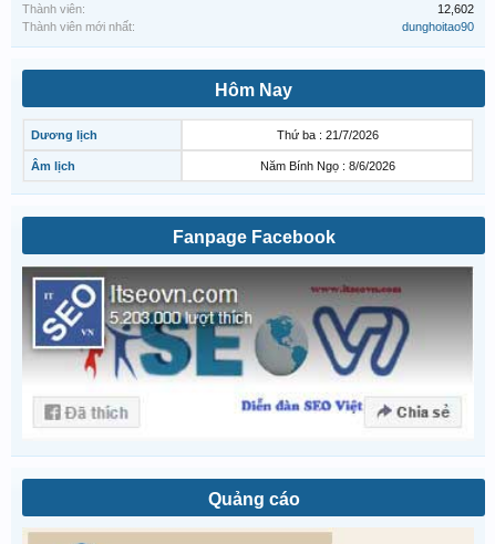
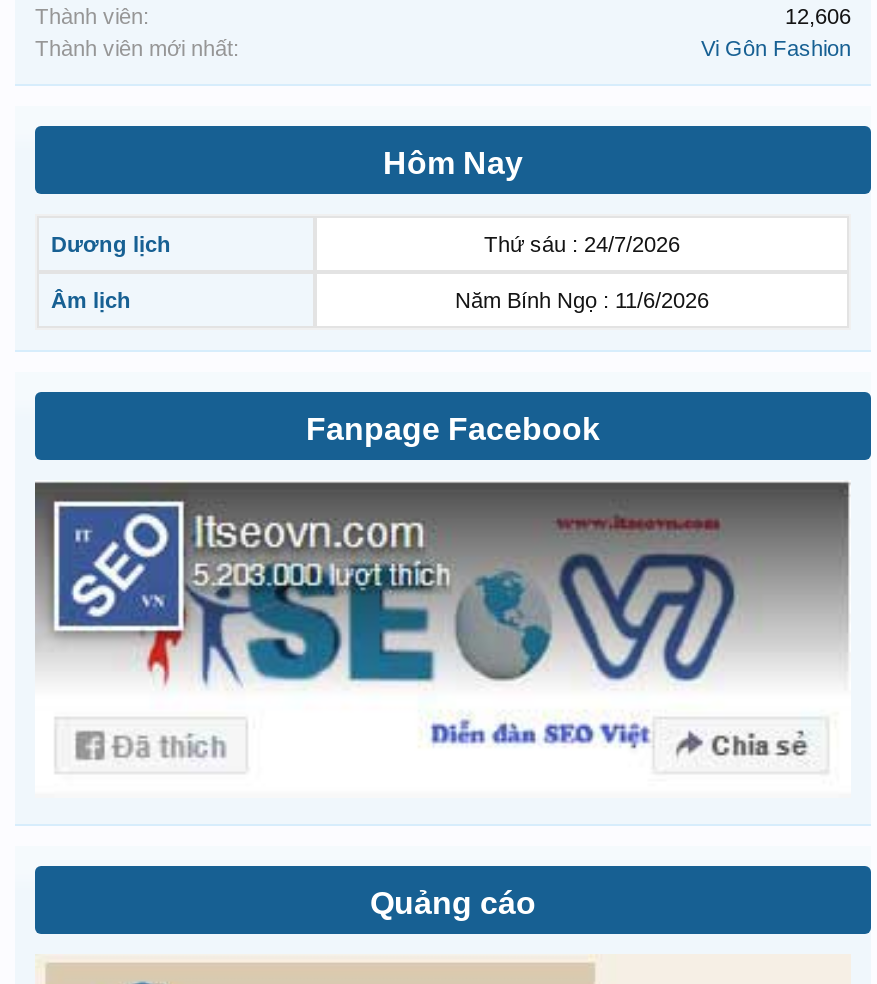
[437,2,474,16] 12,602 -> [785,4,851,28] 12,606
[402,20,474,33] dunghoitao90 -> [701,36,851,60] Vi Gôn Fashion
[276,128,378,142] Thứ ba : 21/7/2026 -> [484,232,680,256] Thứ sáu : 24/7/2026
[260,159,395,173] Năm Bính Ngọ : 8/6/2026 -> [455,288,709,312] Năm Bính Ngọ : 11/6/2026

